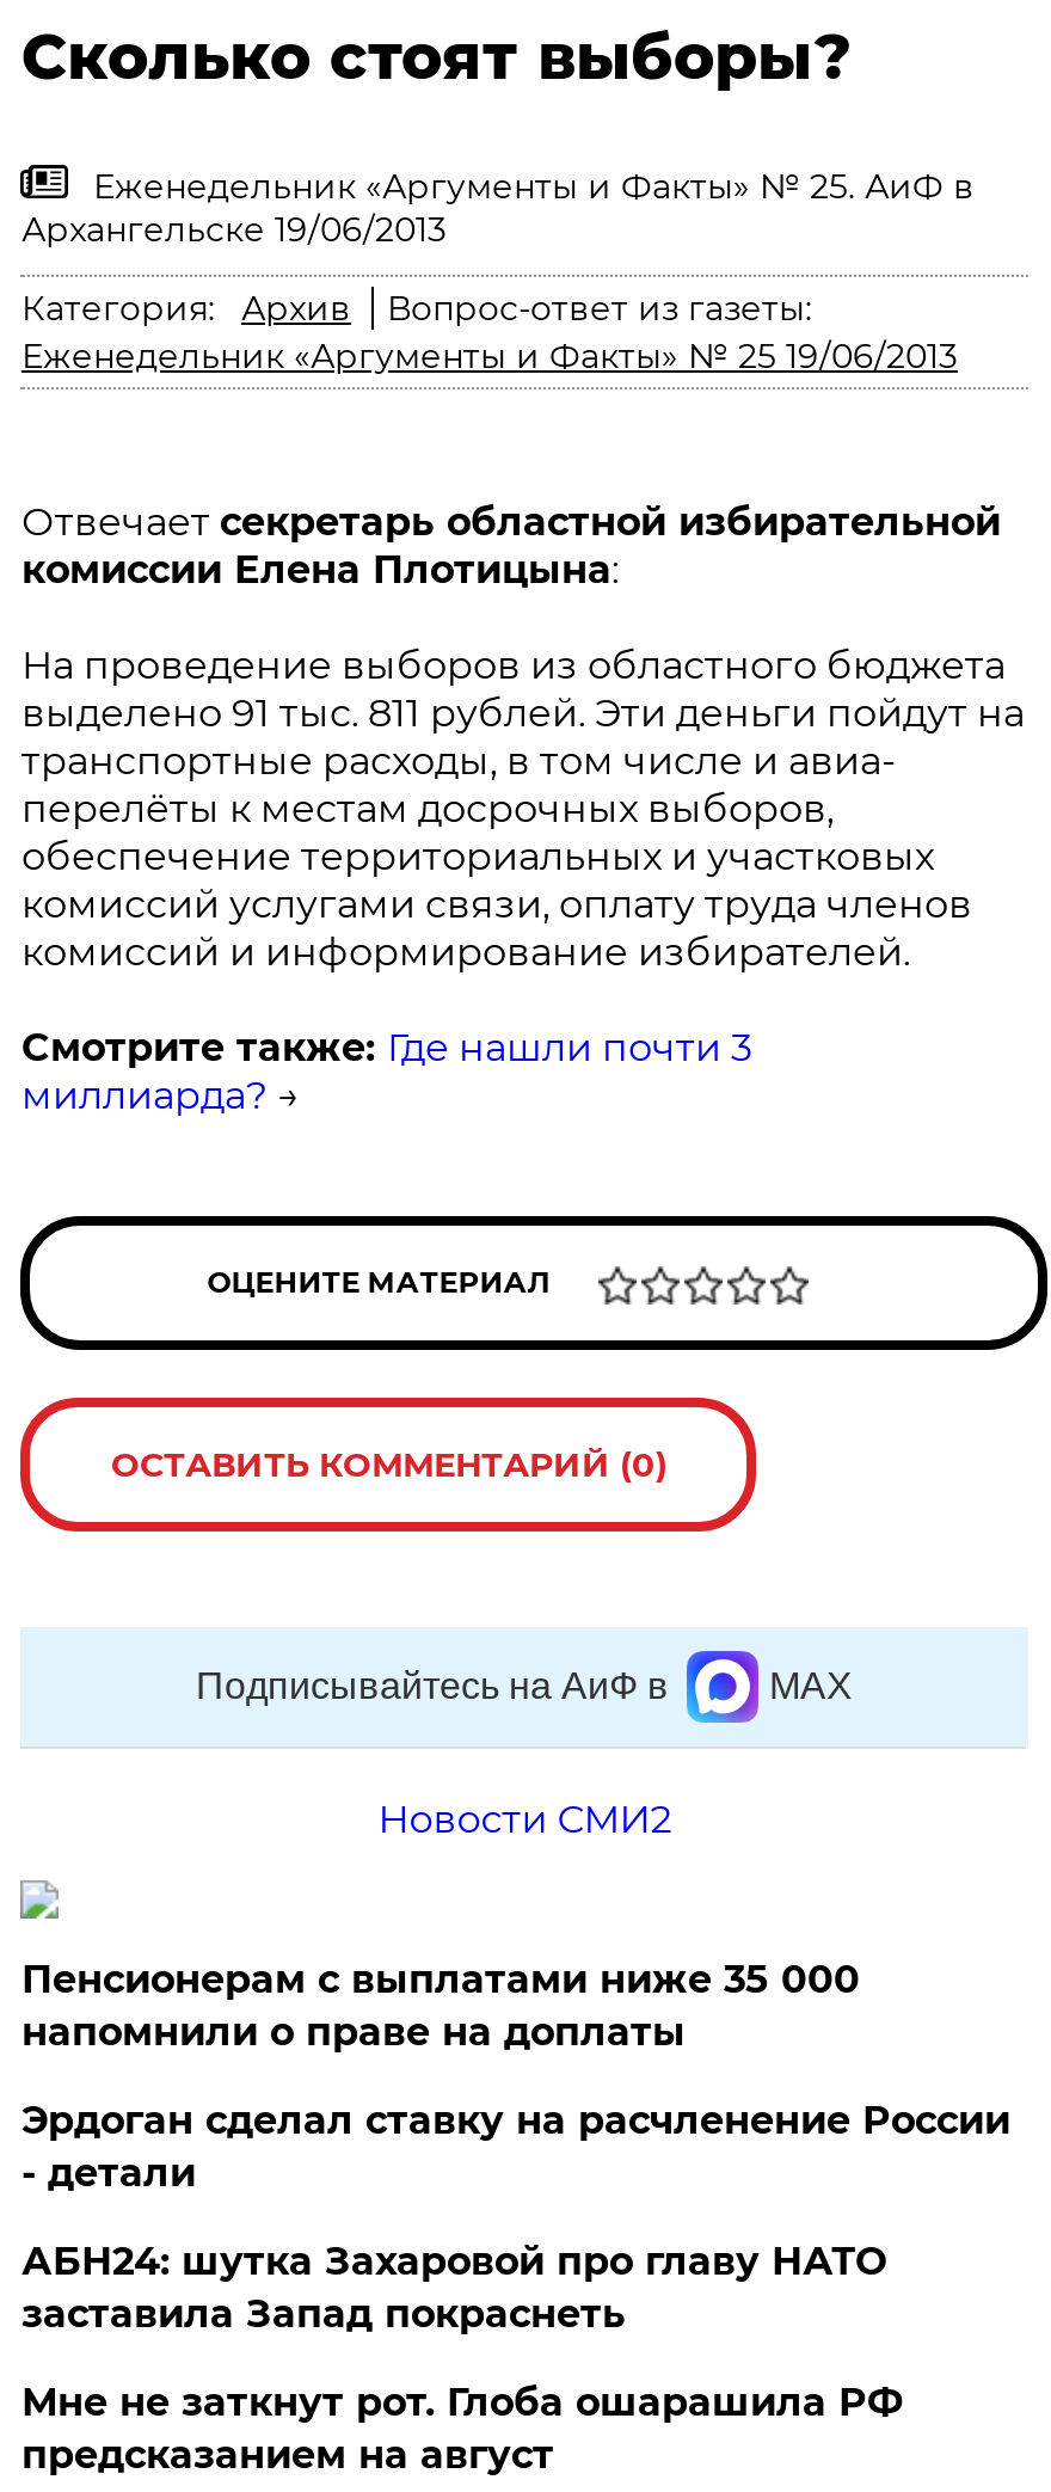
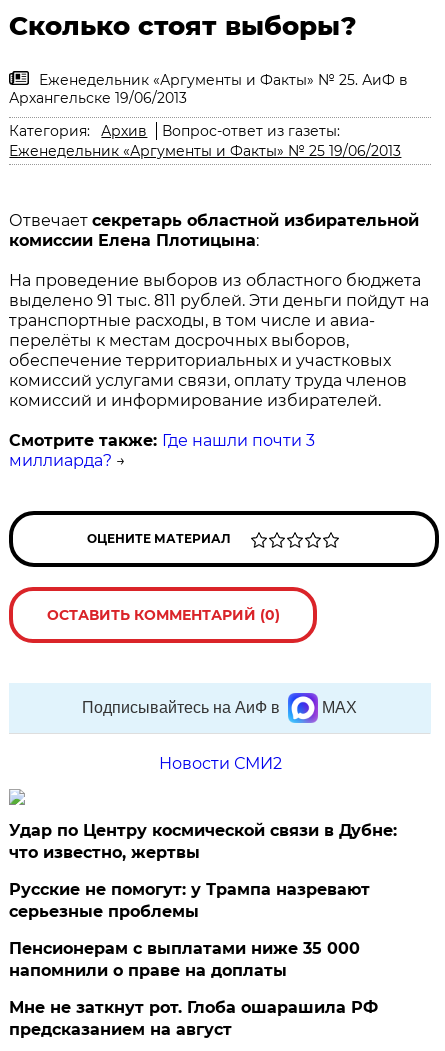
none -> [9,821,397,921] Удар по Центру космической связи в Дубне: | что известно, жертвы | Русские не помогут: у Трампа назревают | серьезные проблемы
moved [21,1957,860,2055] -> [9,939,360,980]: Пенсионерам с выплатами ниже 35 000 | напомнили о праве на доплаты
[21,2098,1010,2337] Эрдоган сделал ставку на расчленение России | - детали | АБН24: шутка Захаровой про главу НАТО | заставила Запад покраснеть -> none

